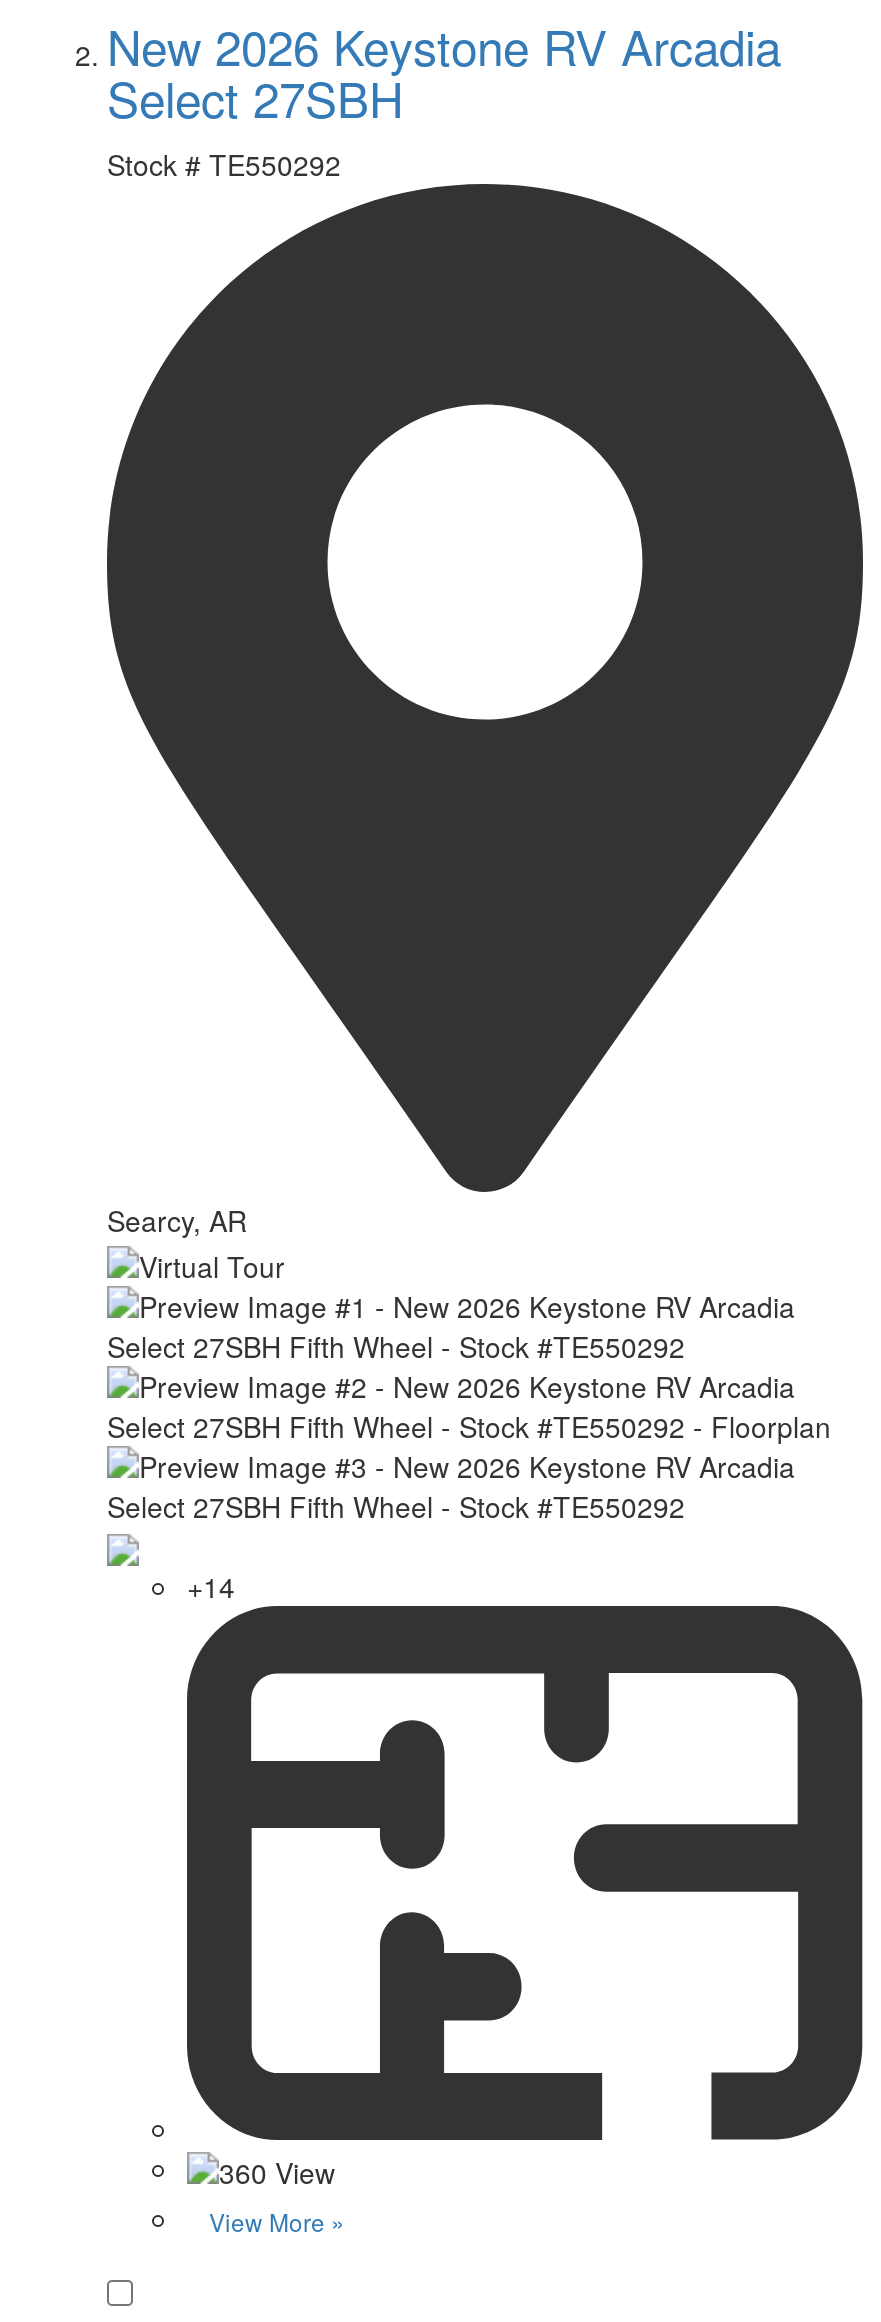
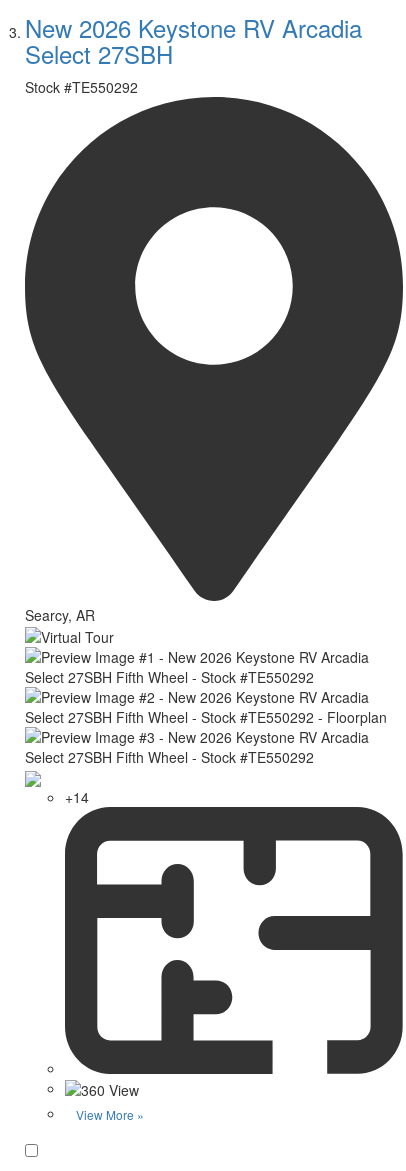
[107,145,341,185] Stock # TE550292 -> [25,77,138,97] Stock #TE550292

